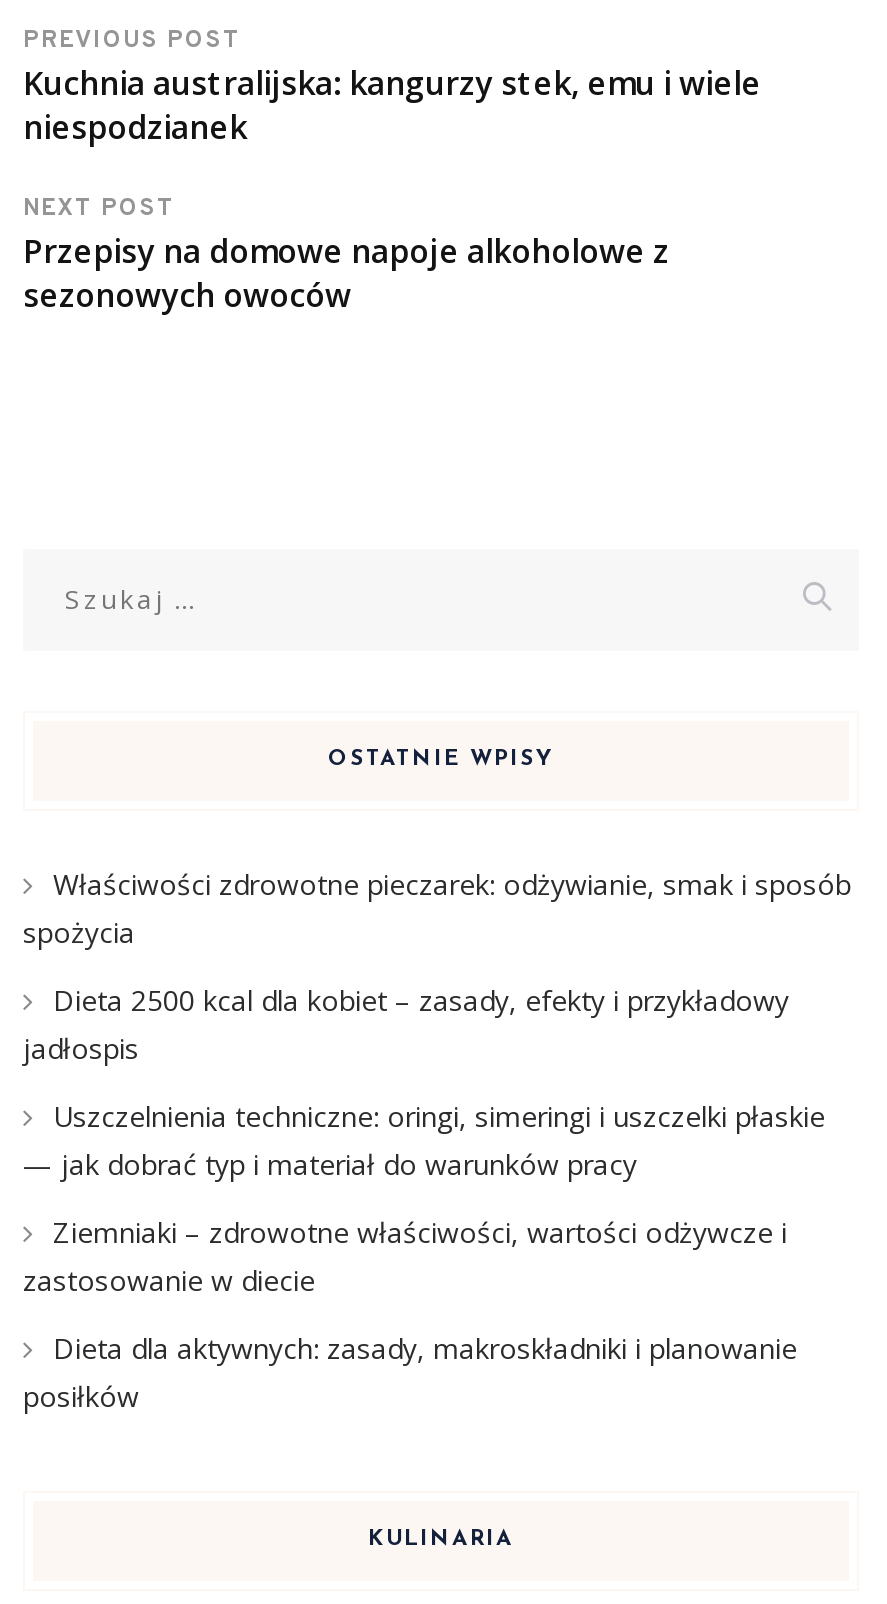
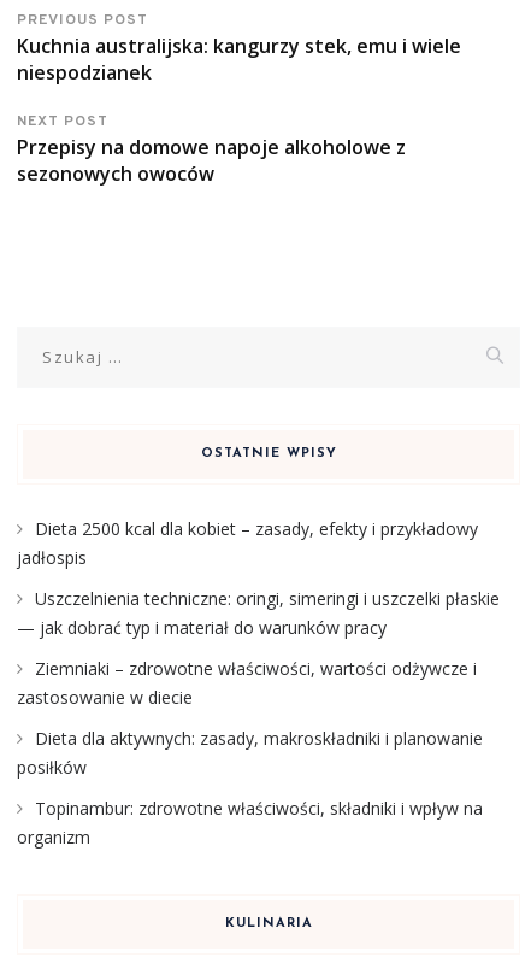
[23,866,851,952] Właściwości zdrowotne pieczarek: odżywianie, smak i sposób | spożycia -> none
moved [23,982,825,1416] -> [17,516,500,778]: Dieta 2500 kcal dla kobiet – zasady, efekty i przykładowy | jadłospis | Uszczelnienia techniczne: oringi, simeringi i uszczelki płaskie | — jak dobrać typ i materiał do warunków pracy | Ziemniaki – zdrowotne właściwości, wartości odżywcze i | zastosowanie w diecie | Dieta dla aktywnych: zasady, makroskładniki i planowanie | posiłków
none -> [17,796,483,848] Topinambur: zdrowotne właściwości, składniki i wpływ na | organizm

